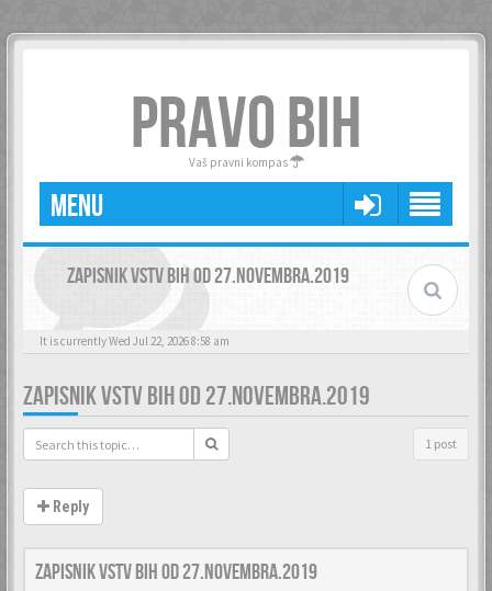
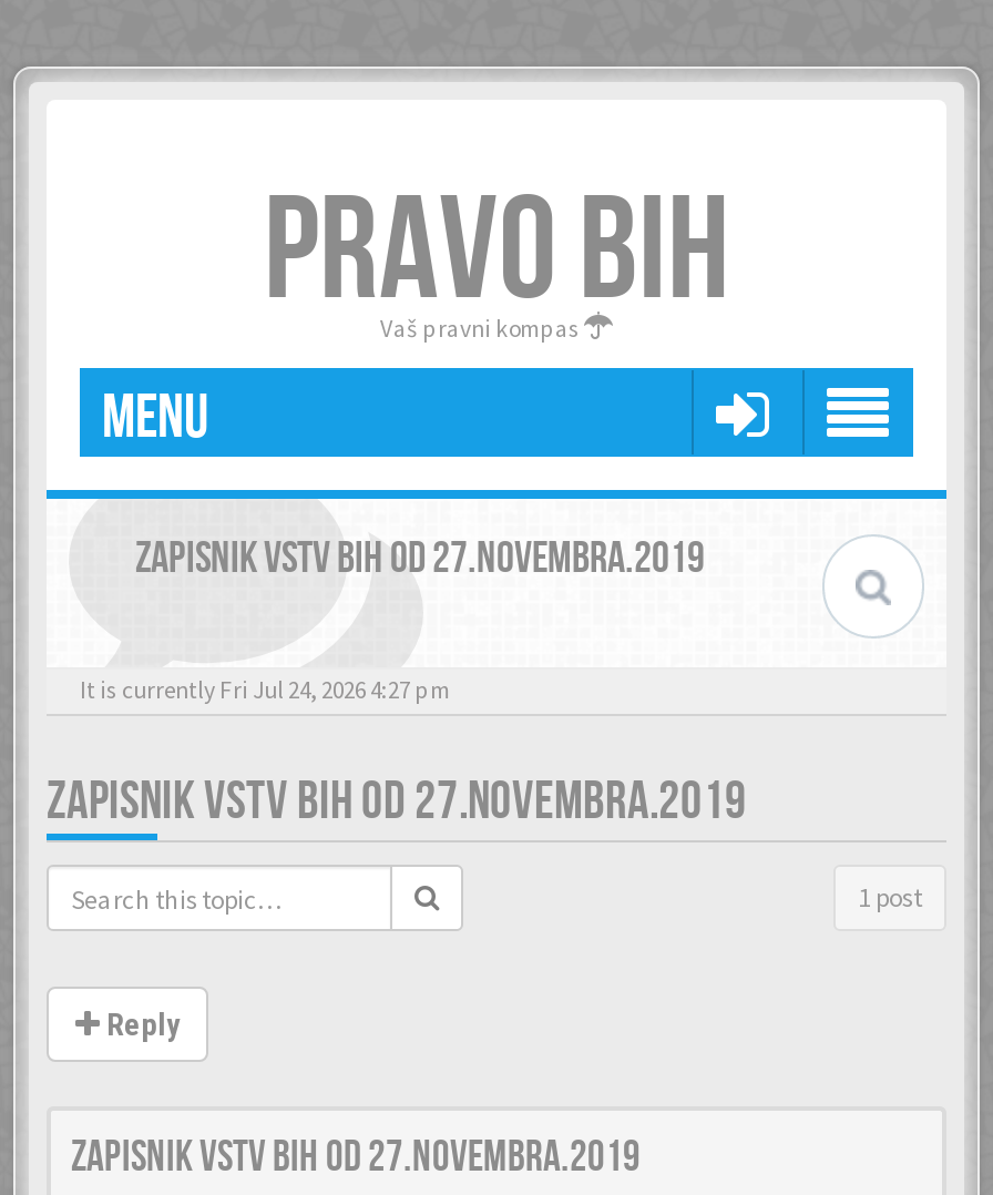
[40,333,230,349] It is currently Wed Jul 22, 2026 8:58 am -> [80,674,450,705] It is currently Fri Jul 24, 2026 4:27 pm

